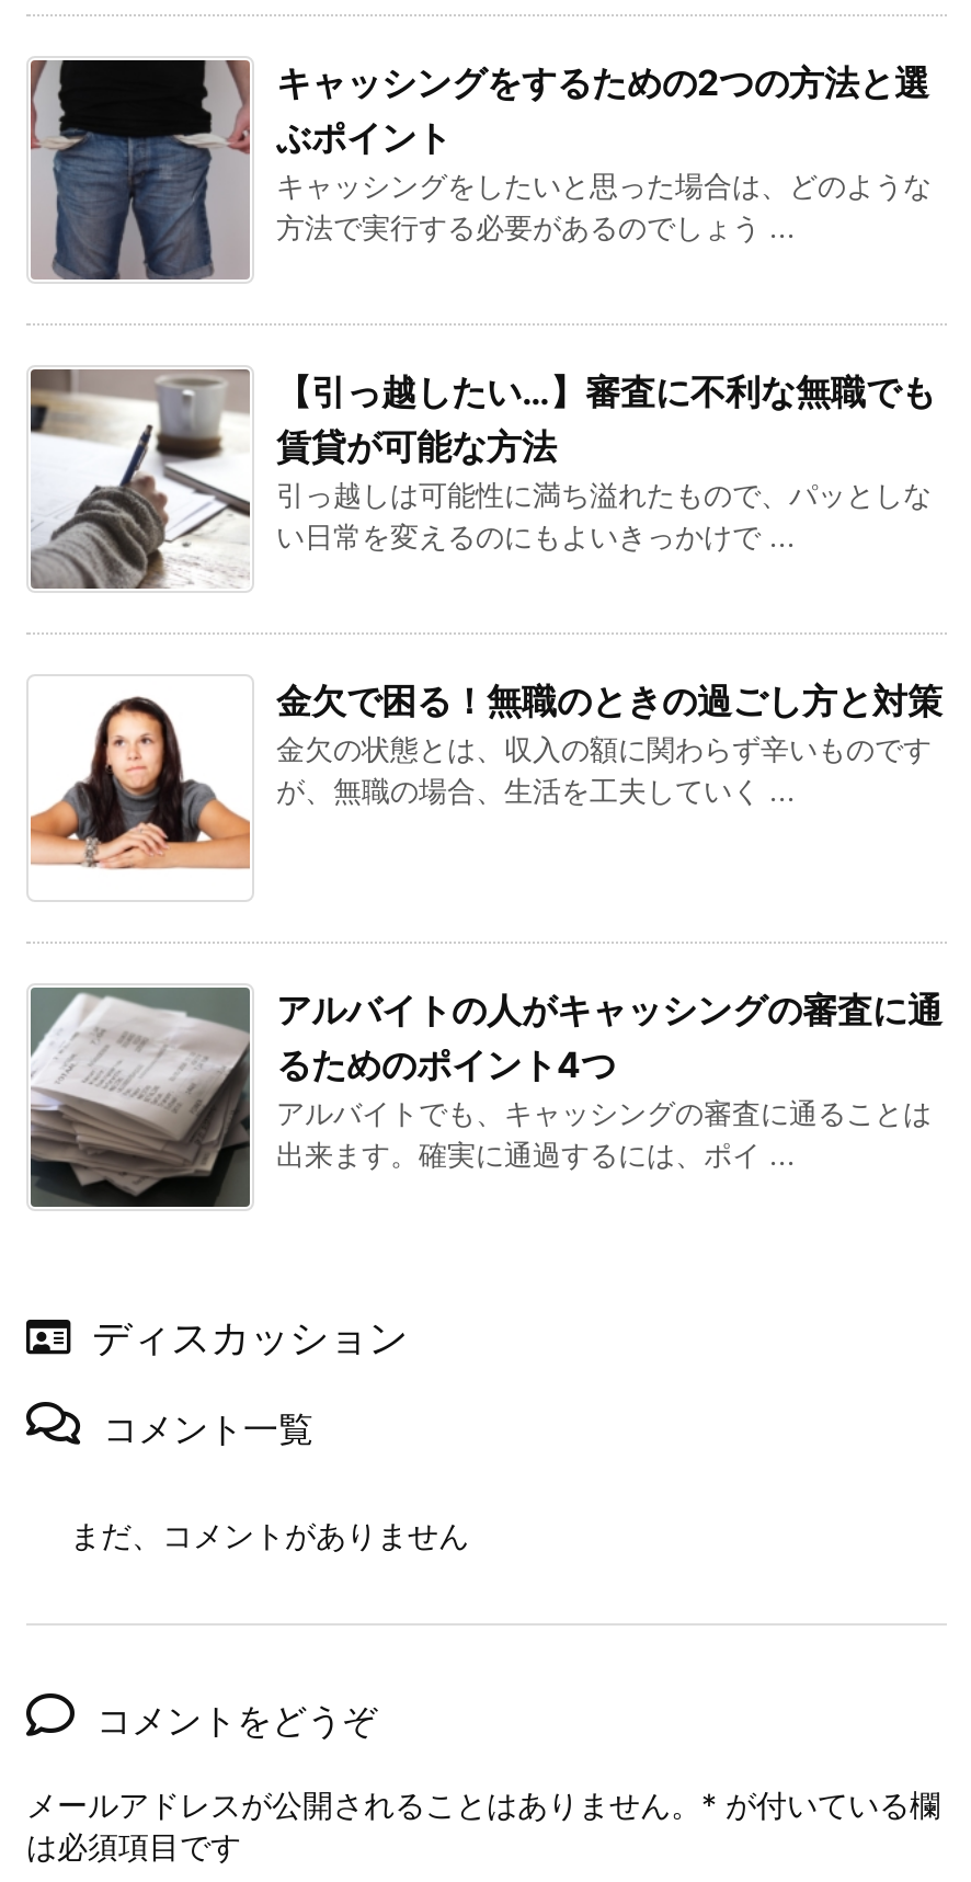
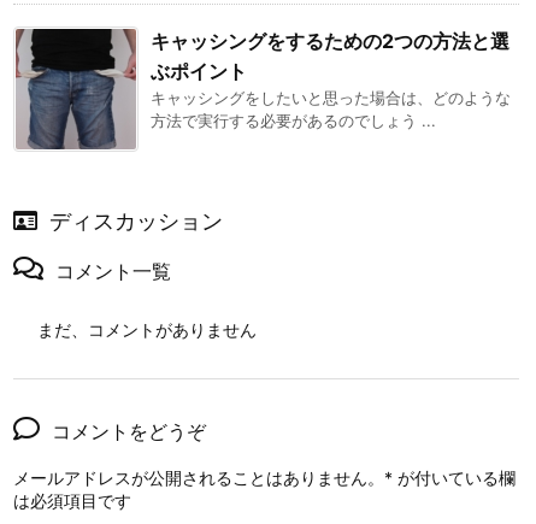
[28,367,936,591] [image] | 【引っ越したい…】審査に不利な無職でも | 賃貸が可能な方法 | 引っ越しは可能性に満ち溢れたもので、パッとしな | い日常を変えるのにもよいきっかけで ... -> none
[28,678,943,871] [image] | 金欠で困る！無職のときの過ごし方と対策 | 金欠の状態とは、収入の額に関わらず辛いものです | が、無職の場合、生活を工夫していく ... -> none
[31,987,943,1207] [image] | アルバイトの人がキャッシングの審査に通 | るためのポイント4つ | アルバイトでも、キャッシングの審査に通ることは | 出来ます。確実に通過するには、ポイ ... -> none

